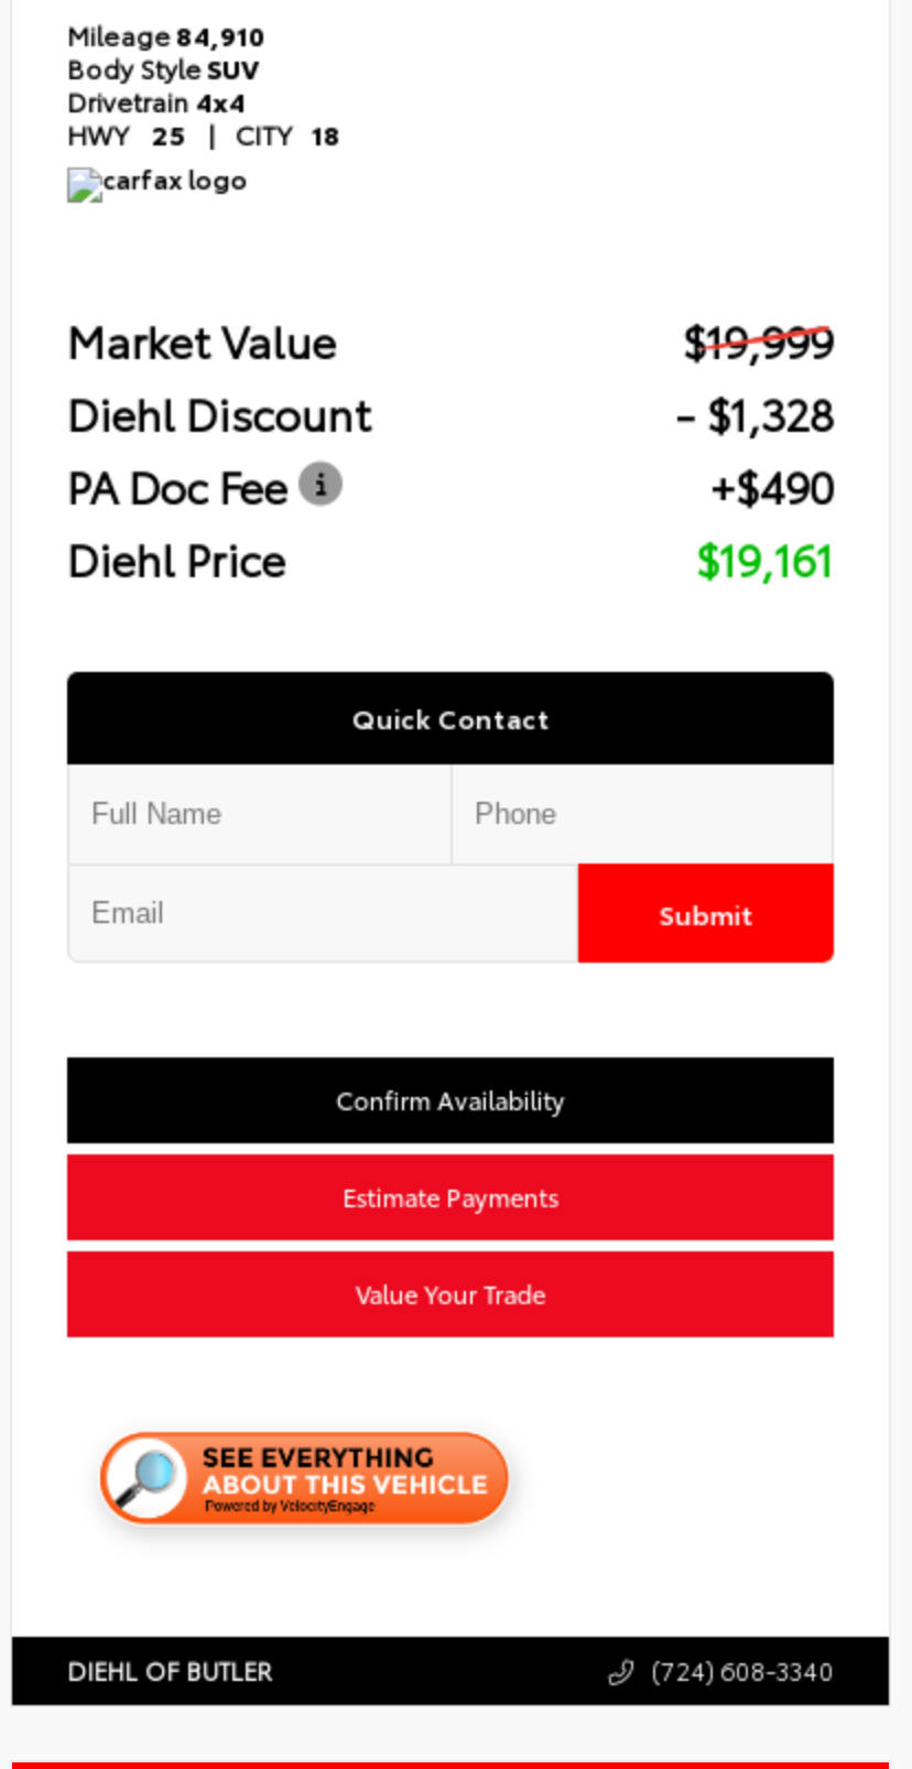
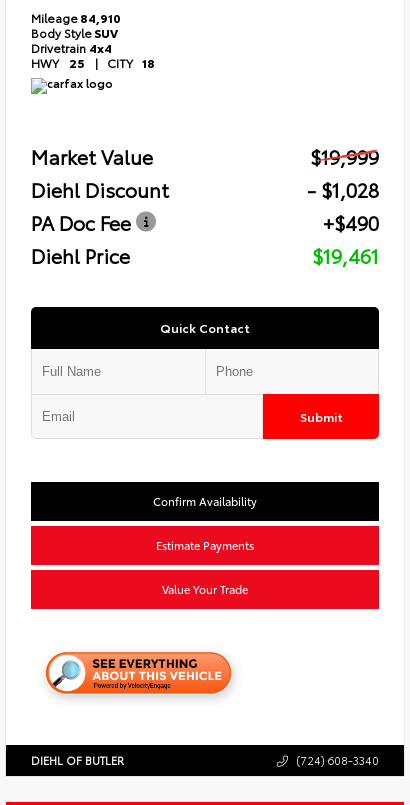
[675,379,834,441] - $1,328 -> [307,174,379,202] - $1,028
[695,524,834,586] $19,161 -> [312,240,379,268] $19,461

